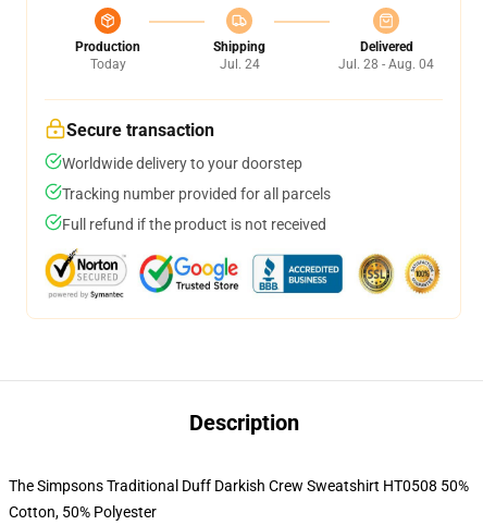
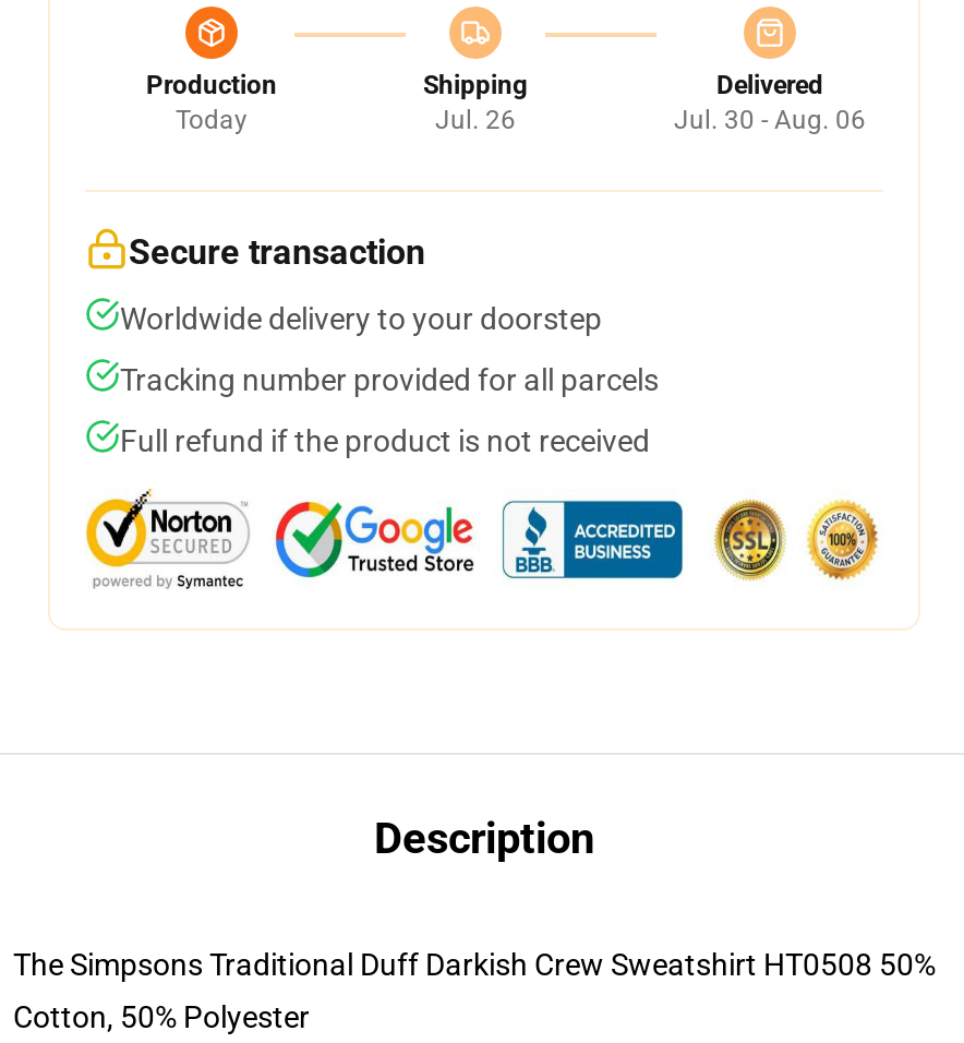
[219,57,259,72] Jul. 24 -> [435,105,516,136] Jul. 26
[338,57,434,72] Jul. 28 - Aug. 04 -> [674,105,866,136] Jul. 30 - Aug. 06

